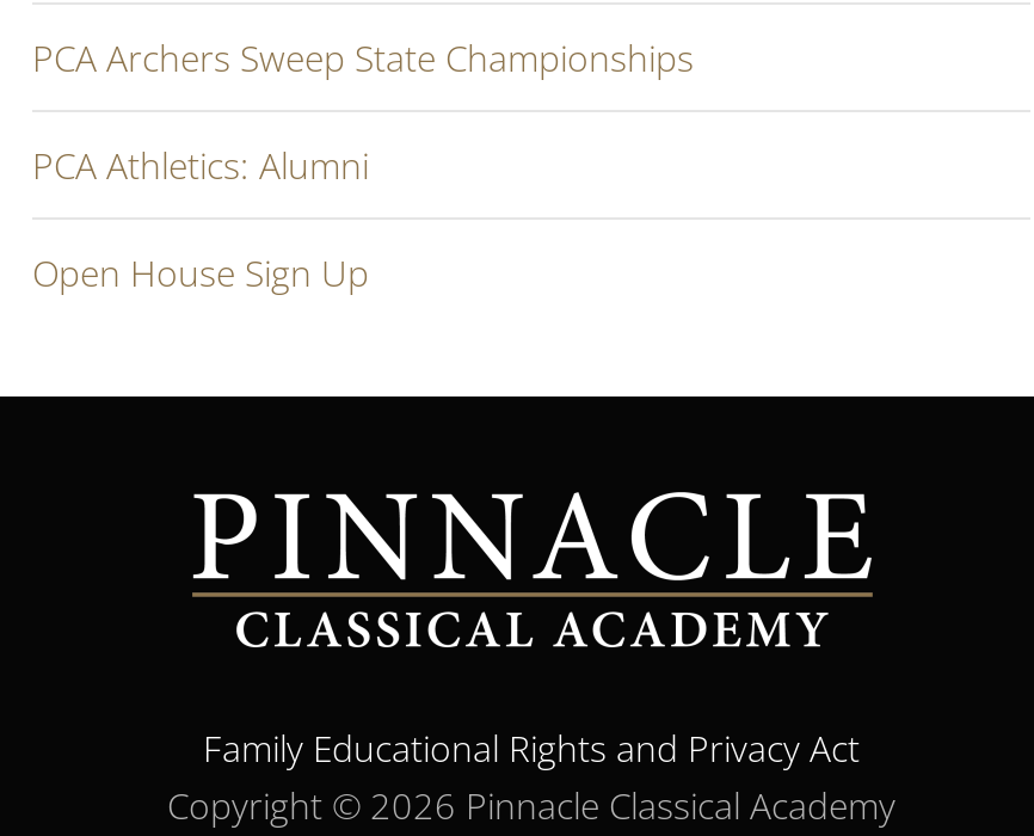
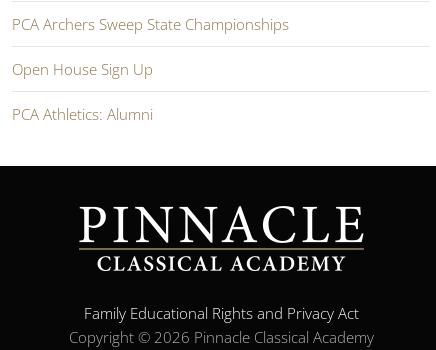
moved [32,141,369,189] -> [12,104,153,124]: PCA Athletics: Alumni
moved [32,248,369,296] -> [12,59,153,79]: Open House Sign Up

